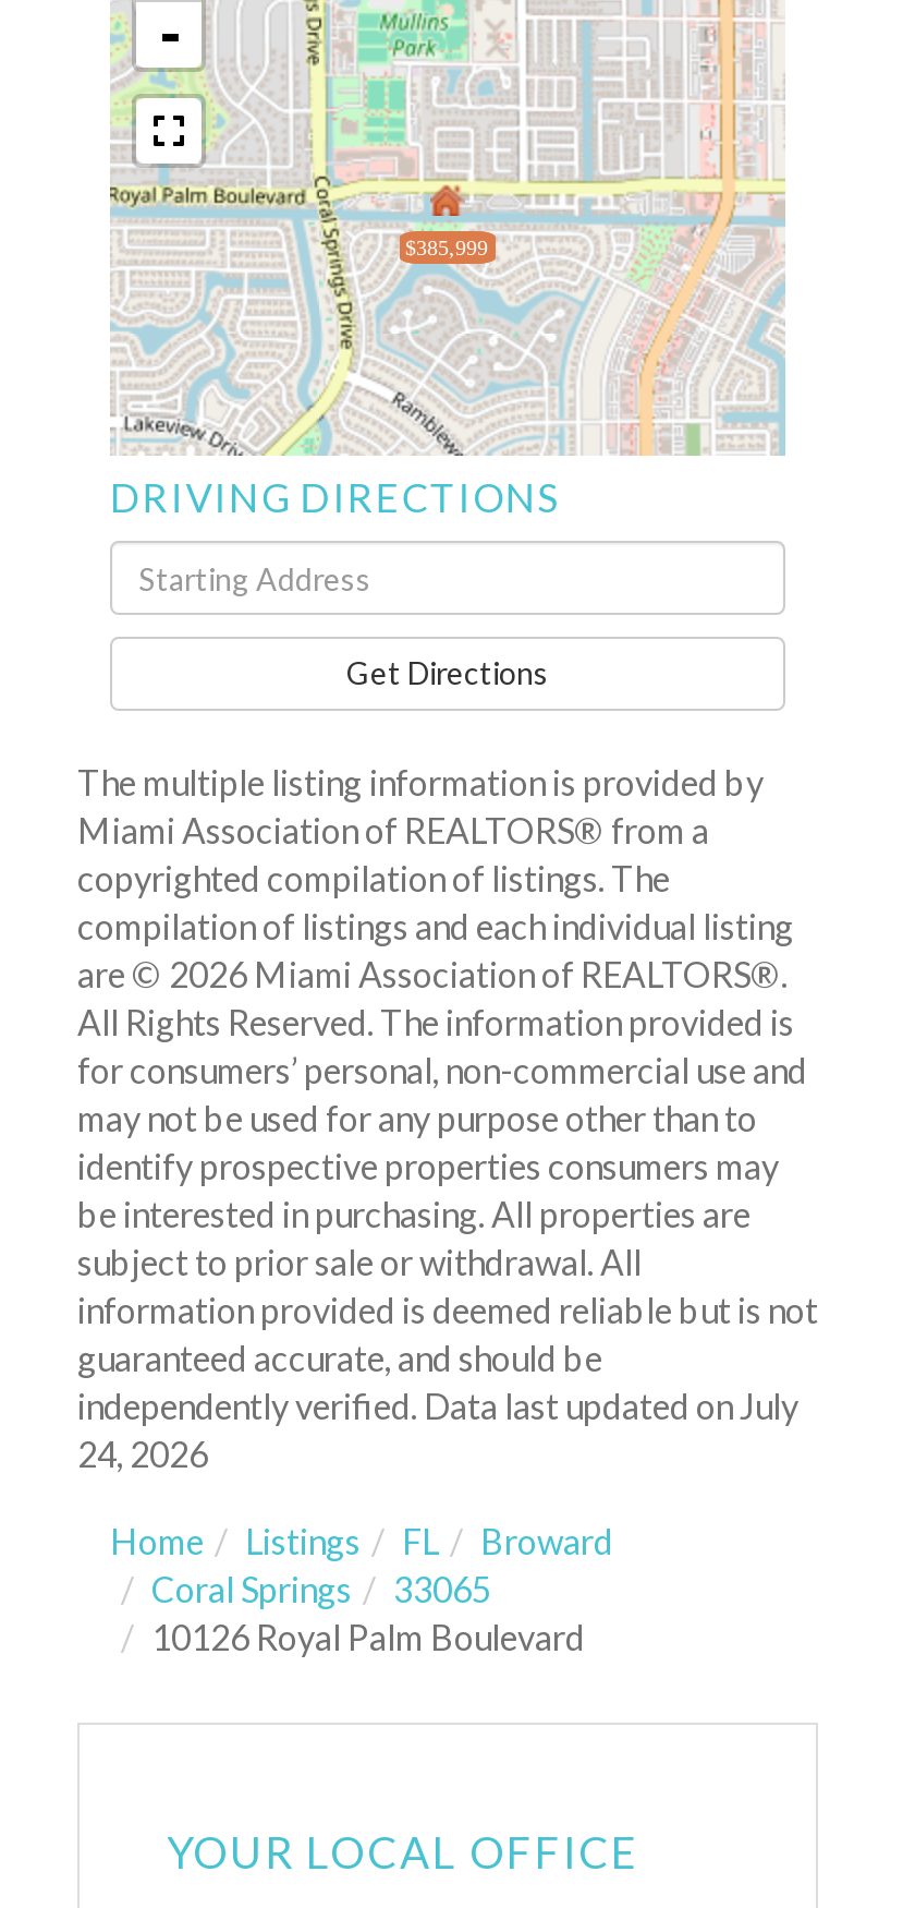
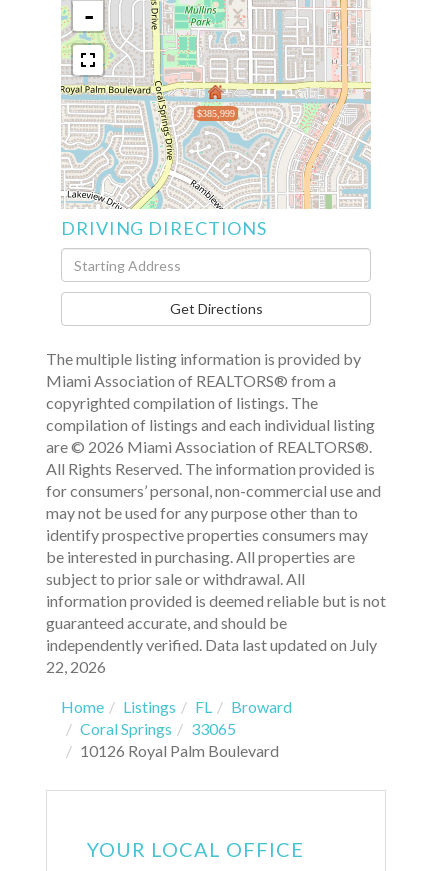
[77,1434,208,1475] 24, 2026 -> [46,657,106,676] 22, 2026

